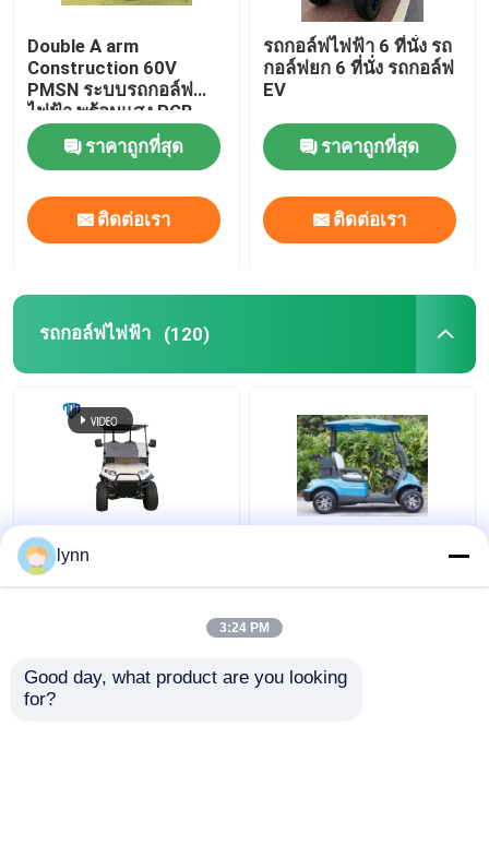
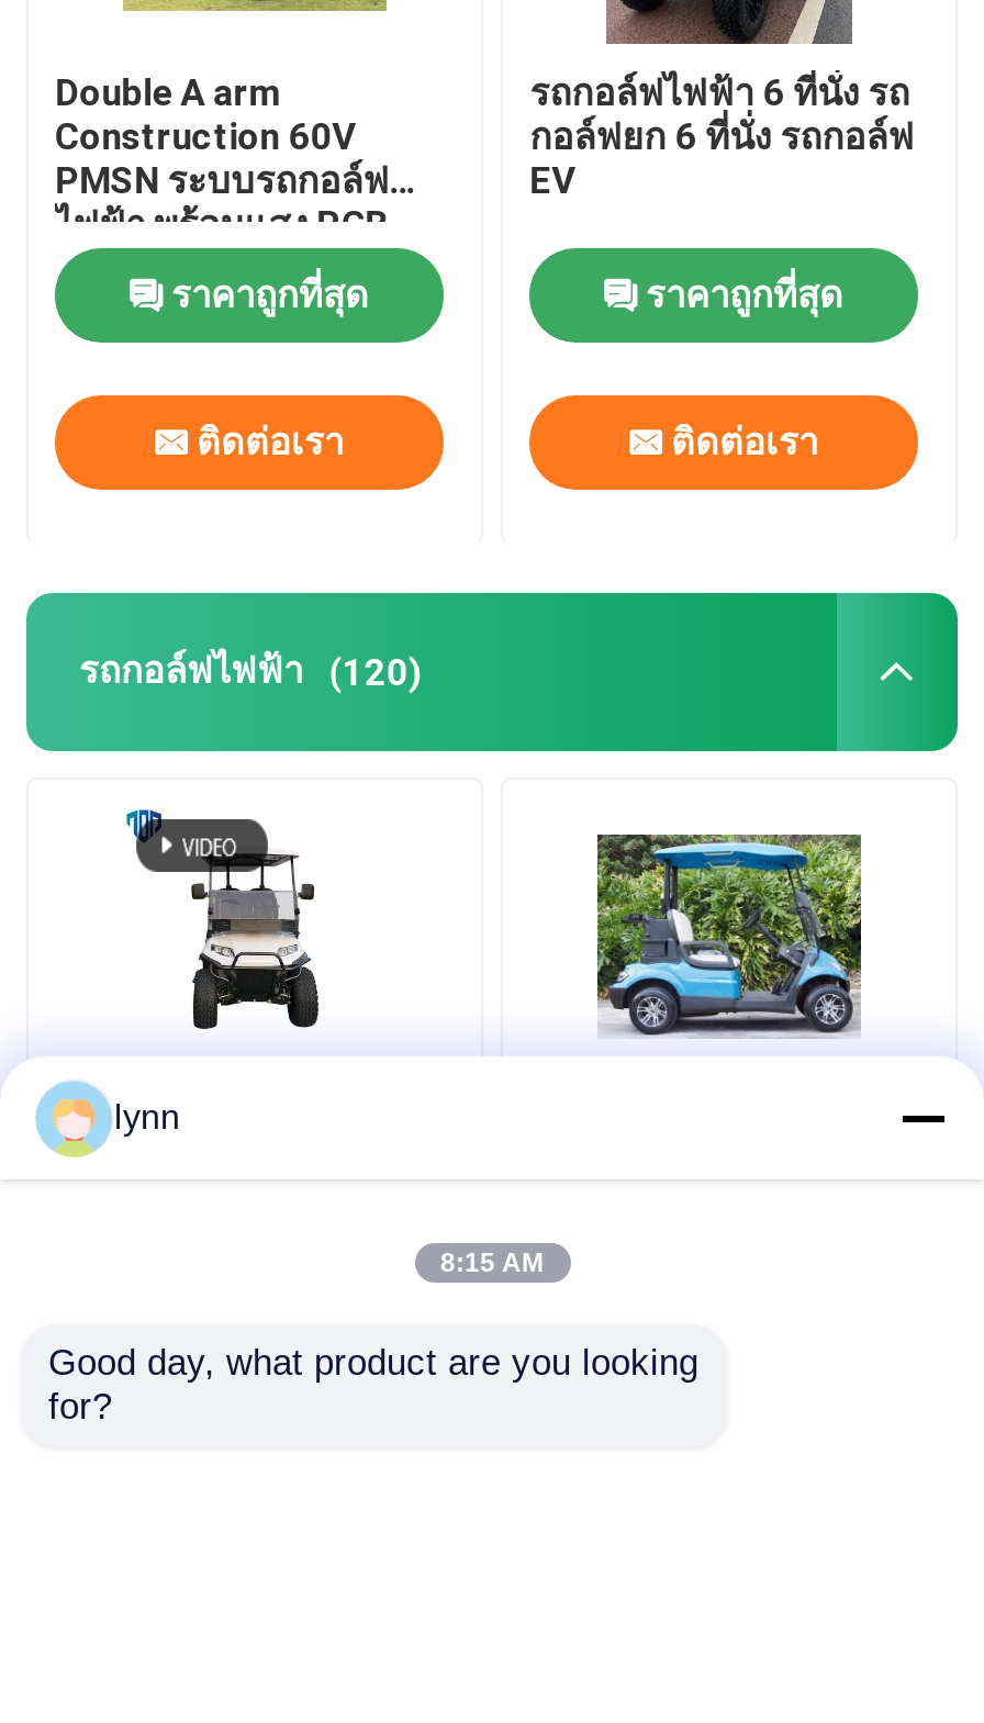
[219,620,270,635] 3:24 PM -> [440,1248,544,1278] 8:15 AM

